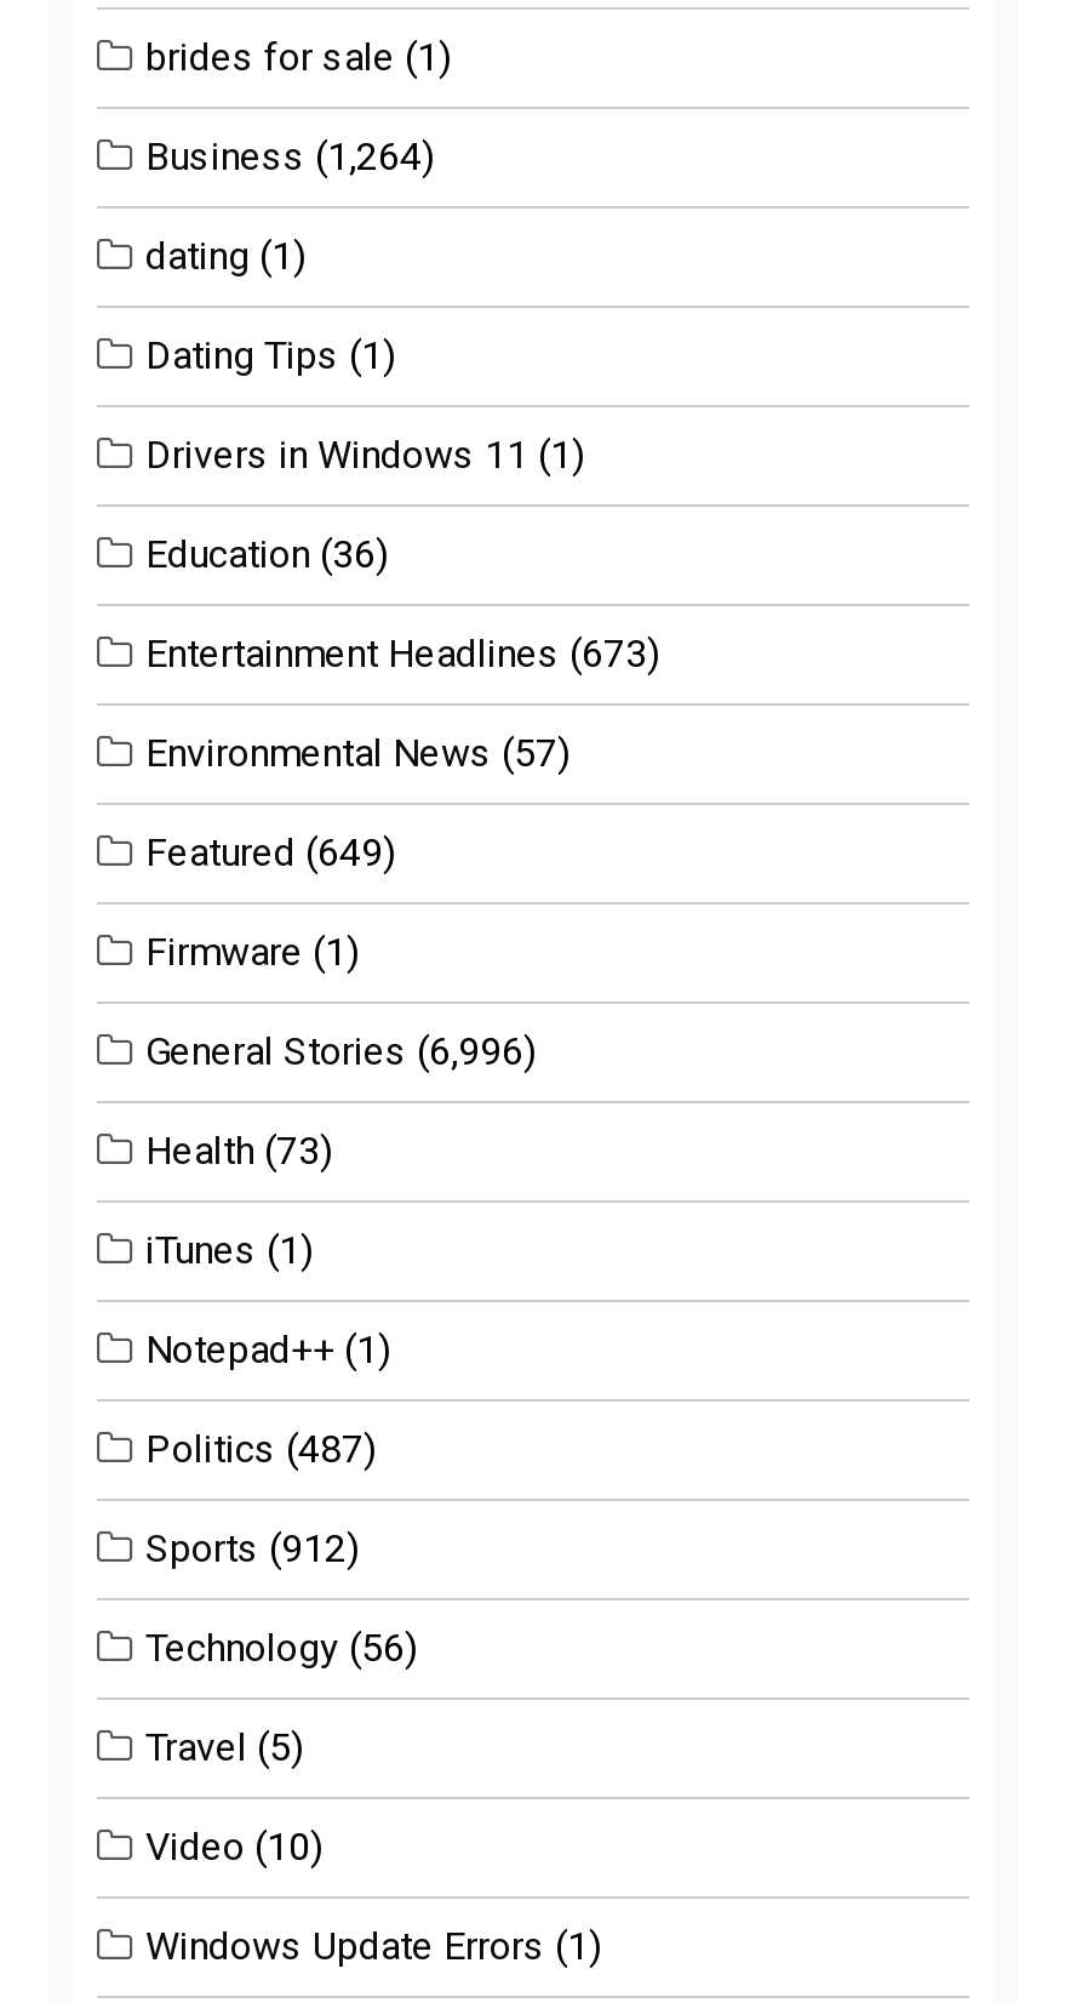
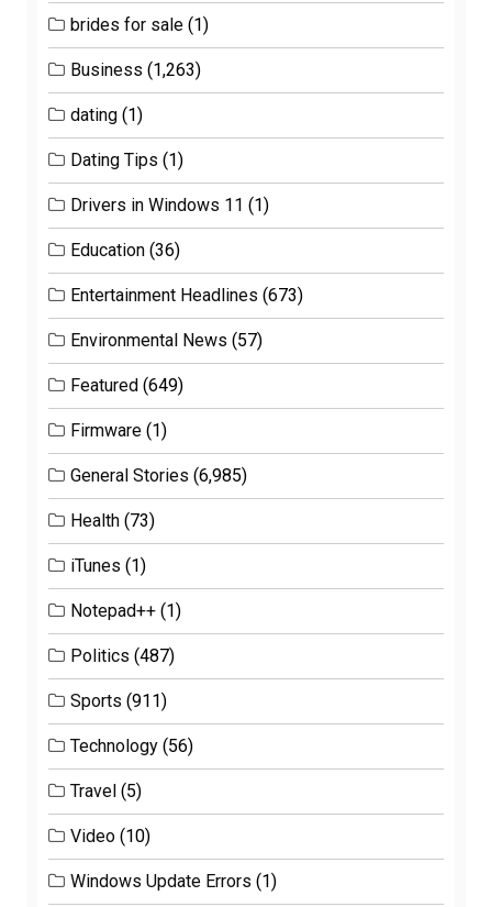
[145,134,434,180] Business (1,264) -> [70,60,201,81] Business (1,263)
[145,1029,536,1075] General Stories (6,996) -> [70,465,247,486] General Stories (6,985)
[145,1526,359,1572] Sports (912) -> [70,691,167,712] Sports (911)

